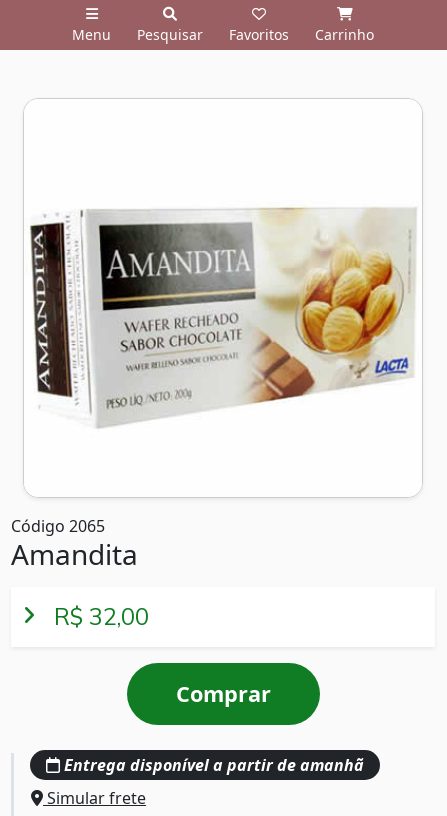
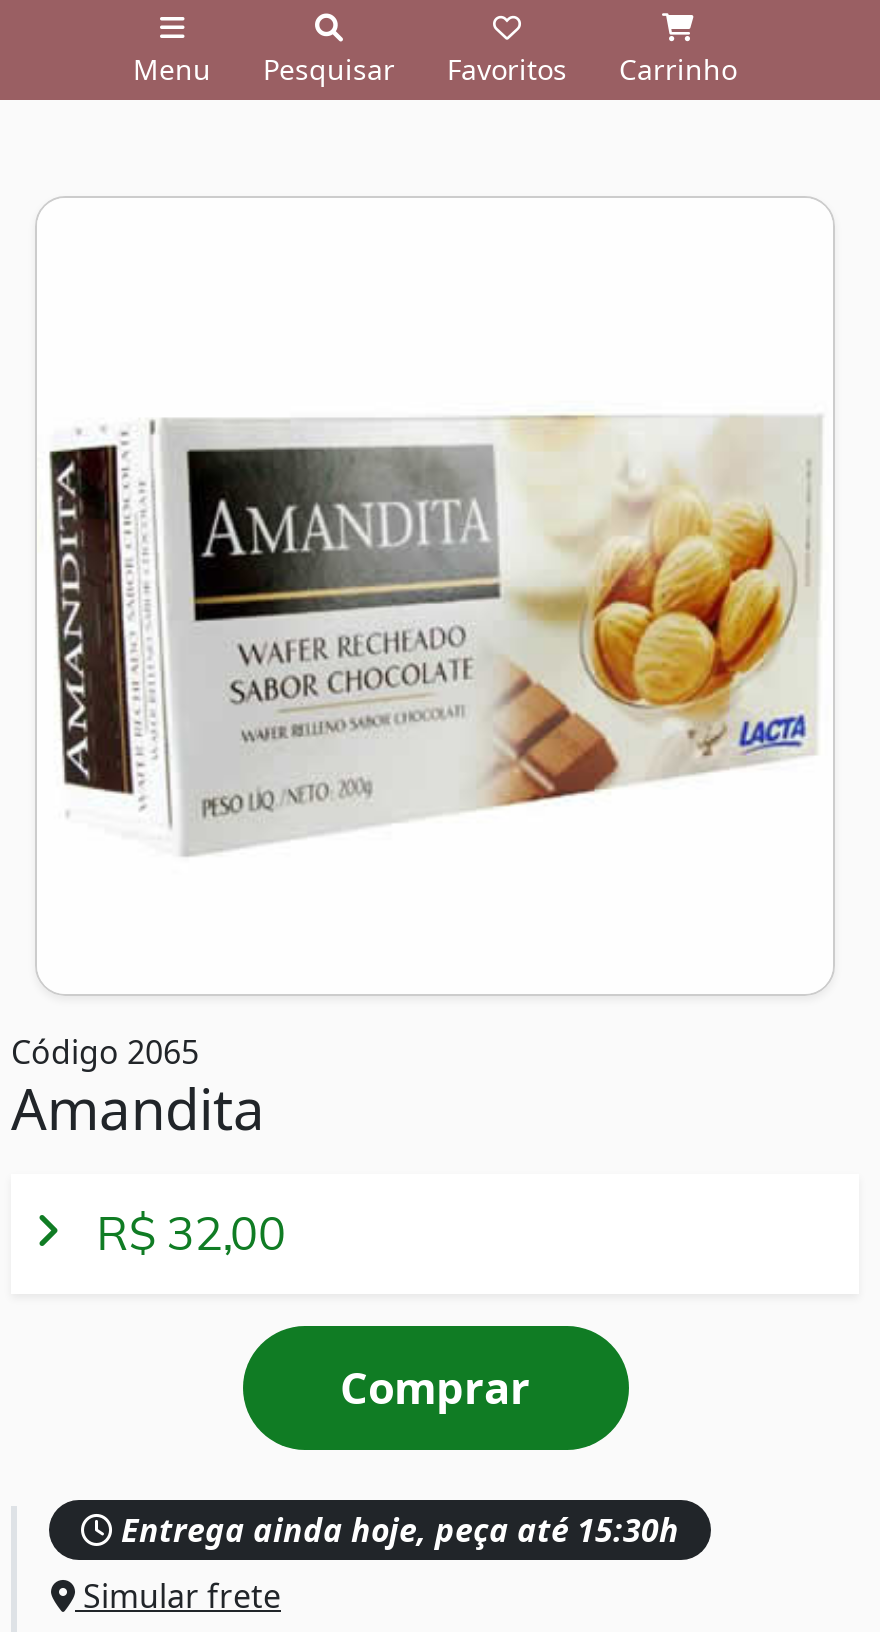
[60,754,364,776] Entrega disponível a partir de amanhã -> [113,1509,679,1553] Entrega ainda hoje, peça até 15:30h

